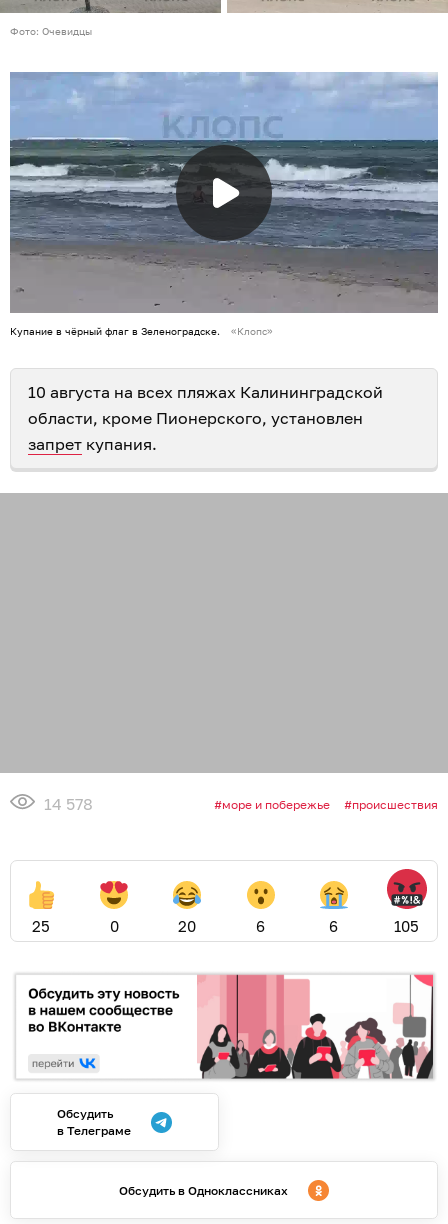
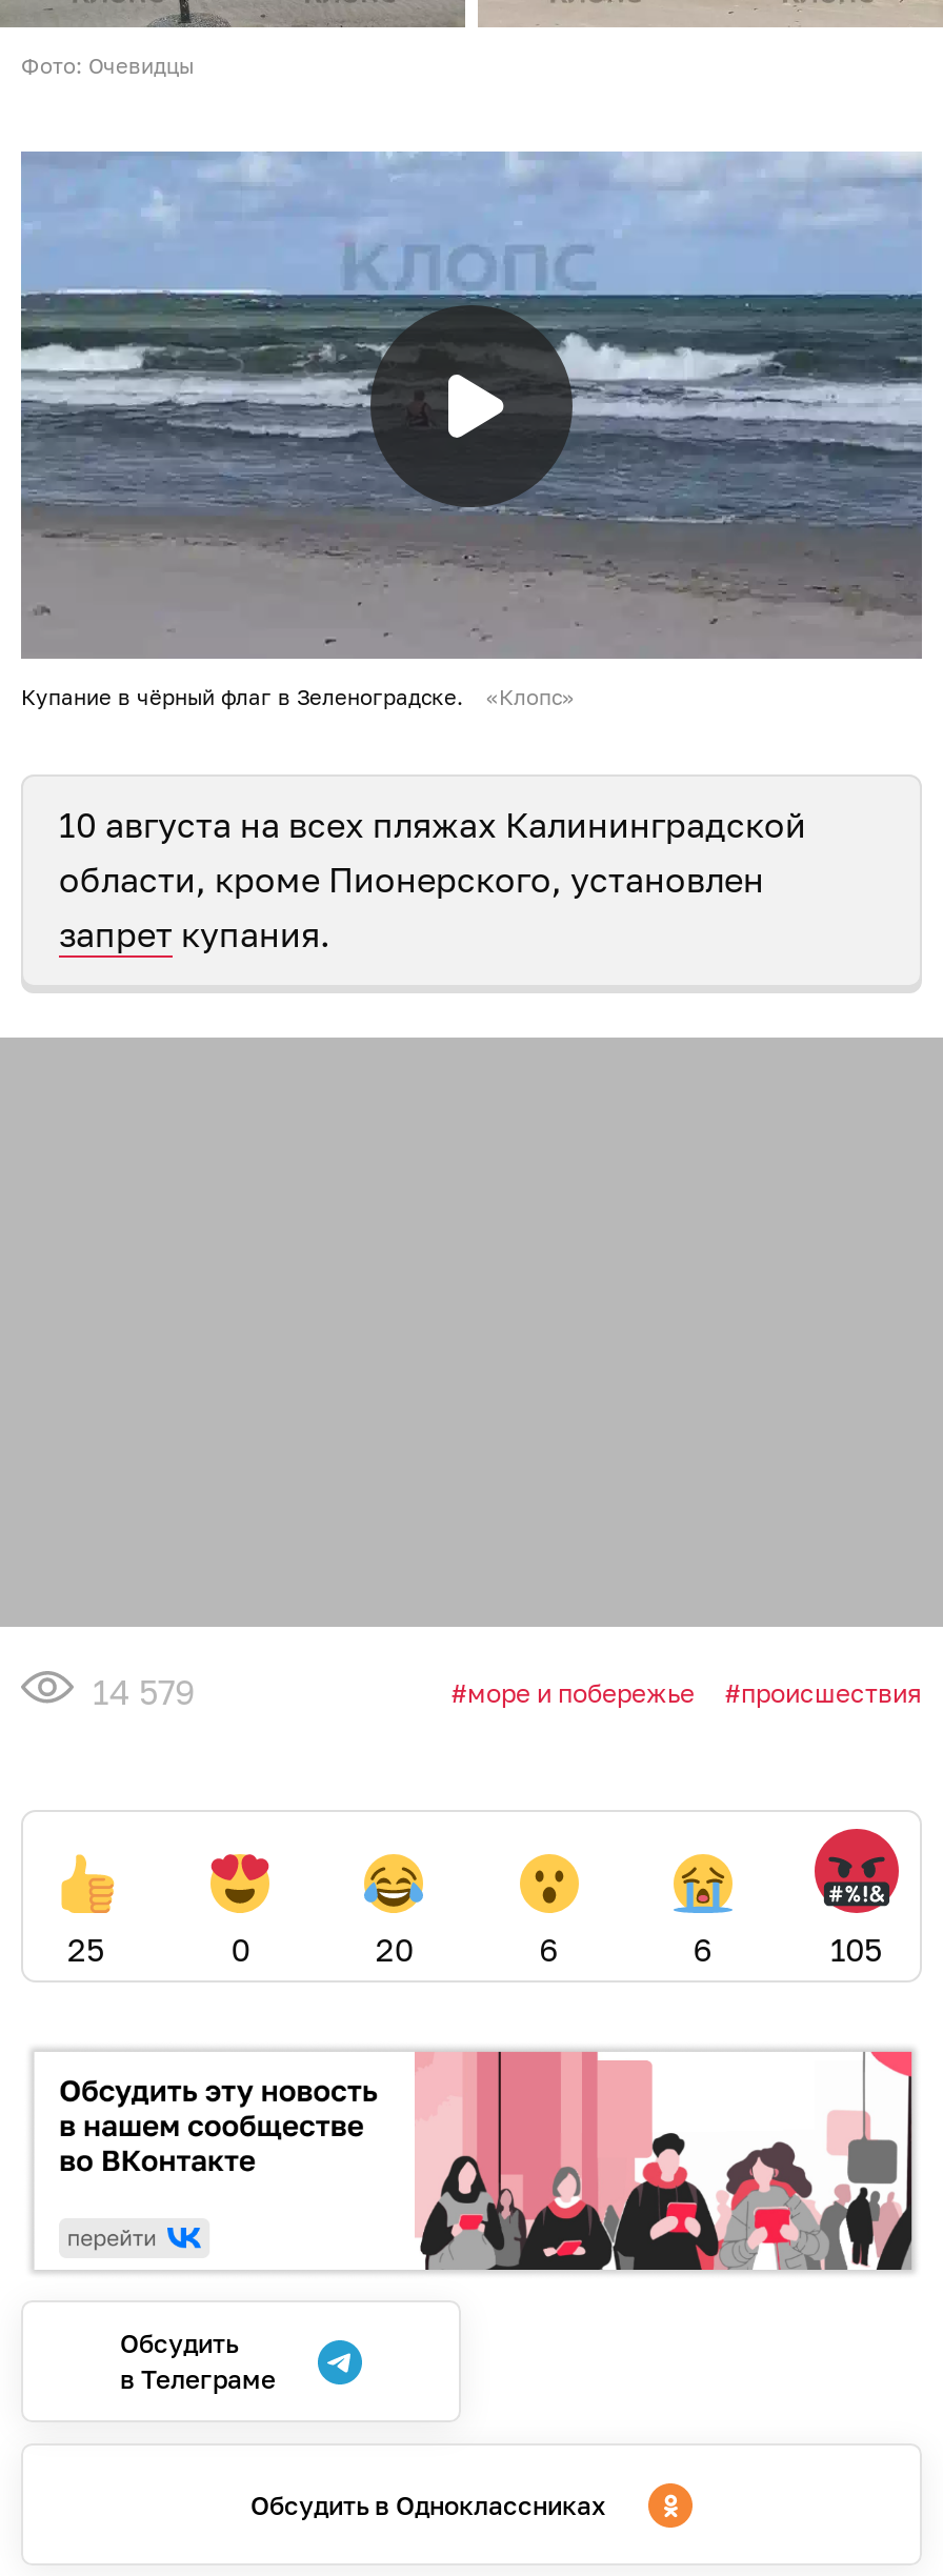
[40,794,93,814] 14 578 -> [84,1670,196,1712] 14 579

